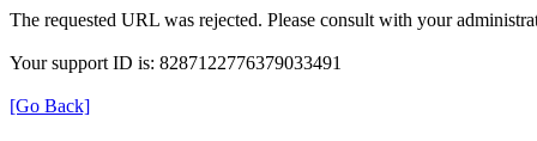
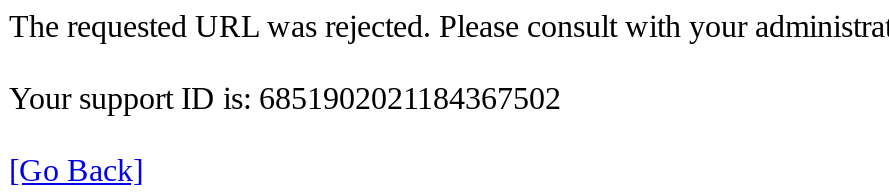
[10,53,342,73] Your support ID is: 8287122776379033491 -> [9,81,561,115] Your support ID is: 6851902021184367502

